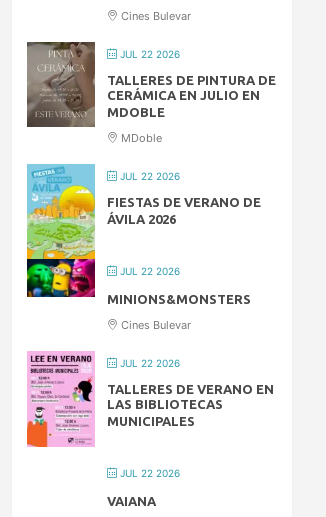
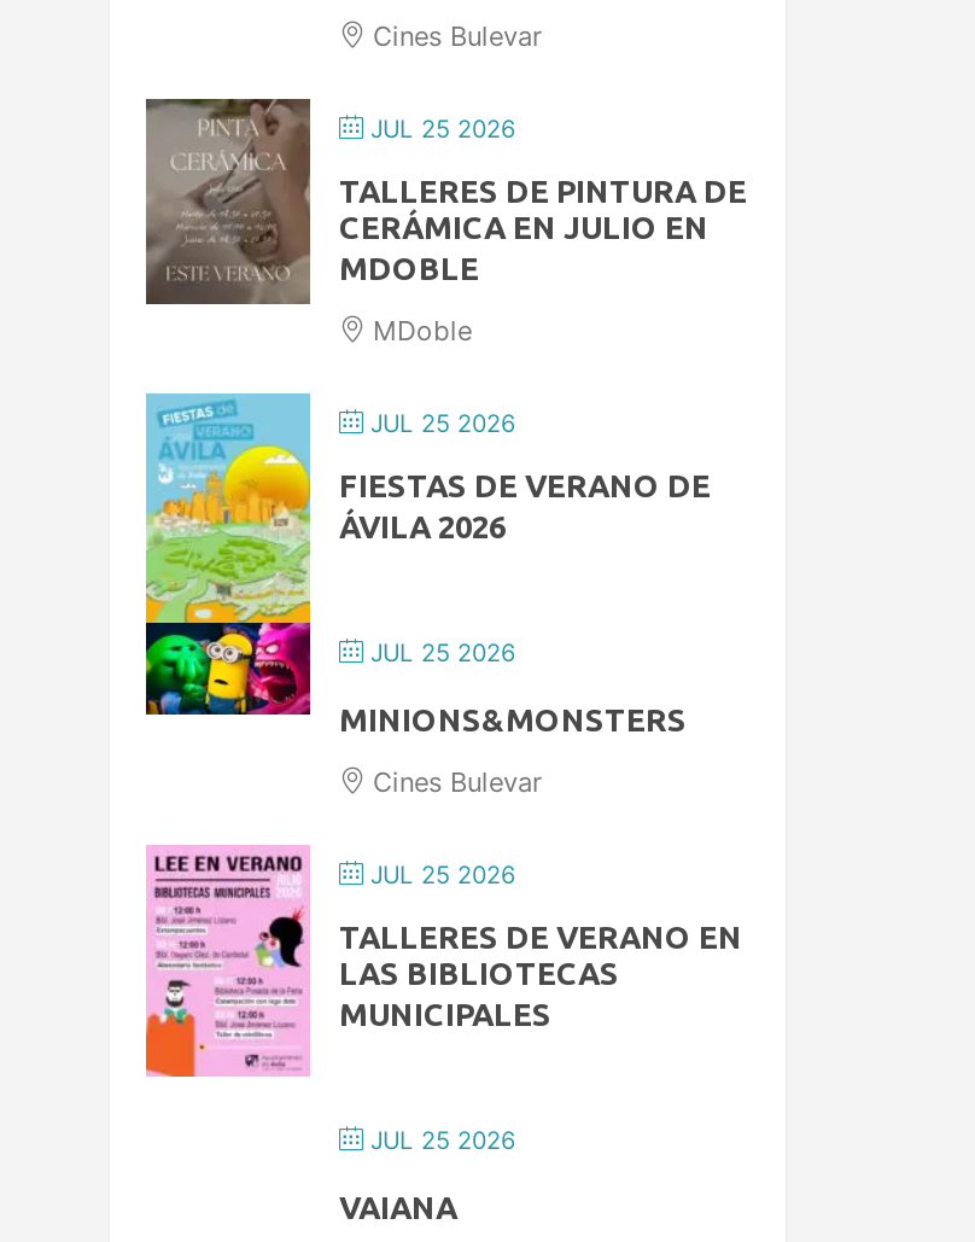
[117,48,180,60] JUL 22 2026 -> [363,113,515,142] JUL 25 2026
[117,170,180,182] JUL 22 2026 -> [363,407,515,436] JUL 25 2026
[117,265,180,277] JUL 22 2026 -> [363,637,515,666] JUL 25 2026
[117,357,180,369] JUL 22 2026 -> [363,859,515,888] JUL 25 2026
[117,467,180,479] JUL 22 2026 -> [363,1124,515,1153] JUL 25 2026

